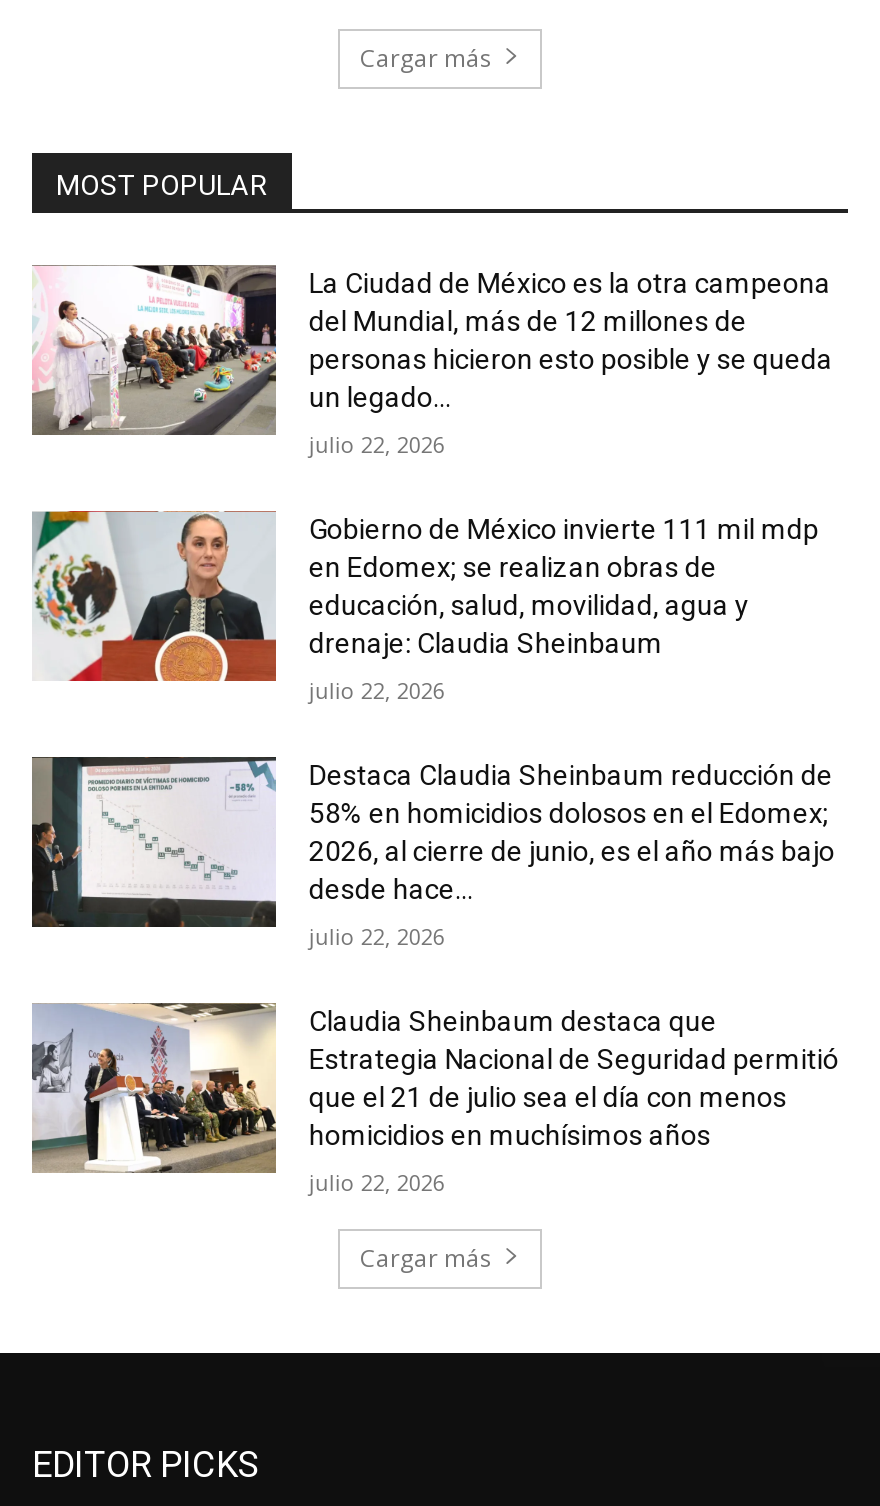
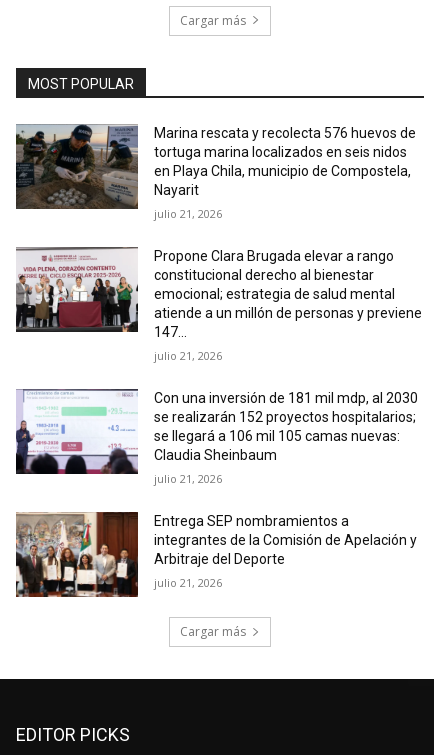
[32,265,833,435] [image] | La Ciudad de México es la otra campeona | del Mundial, más de 12 millones de | personas hicieron esto posible y se queda | un legado... -> [15,124,416,209] [image] | Marina rescata y recolecta 576 huevos de | tortuga marina localizados en seis nidos | en Playa Chila, municipio de Compostela, | Nayarit
[309,428,445,458] julio 22, 2026 -> [154,206,222,221] julio 21, 2026
[32,509,819,683] [image] | Gobierno de México invierte 111 mil mdp | en Edomex; se realizan obras de | educación, salud, movilidad, agua y | drenaje: Claudia Sheinbaum -> [15,247,422,340] [image] | Propone Clara Brugada elevar a rango | constitucional derecho al bienestar | emocional; estrategia de salud mental | atiende a un millón de personas y previene | 147...
[309,674,445,704] julio 22, 2026 -> [154,348,222,363] julio 21, 2026
[30,755,835,941] [image] | Destaca Claudia Sheinbaum reducción de | 58% en homicidios dolosos en el Edomex; | 2026, al cierre de junio, es el año más bajo | desde hace... -> [15,382,418,475] [image] | Con una inversión de 181 mil mdp, al 2030 | se realizarán 152 proyectos hospitalarios; | se llegará a 106 mil 105 camas nuevas: | Claudia Sheinbaum
[309,920,445,950] julio 22, 2026 -> [154,471,222,486] julio 21, 2026
[32,1001,839,1187] [image] | Claudia Sheinbaum destaca que | Estrategia Nacional de Seguridad permitió | que el 21 de julio sea el día con menos | homicidios en muchísimos años -> [15,505,417,598] [image] | Entrega SEP nombramientos a | integrantes de la Comisión de Apelación y | Arbitraje del Deporte
[309,1166,445,1196] julio 22, 2026 -> [154,575,222,590] julio 21, 2026

